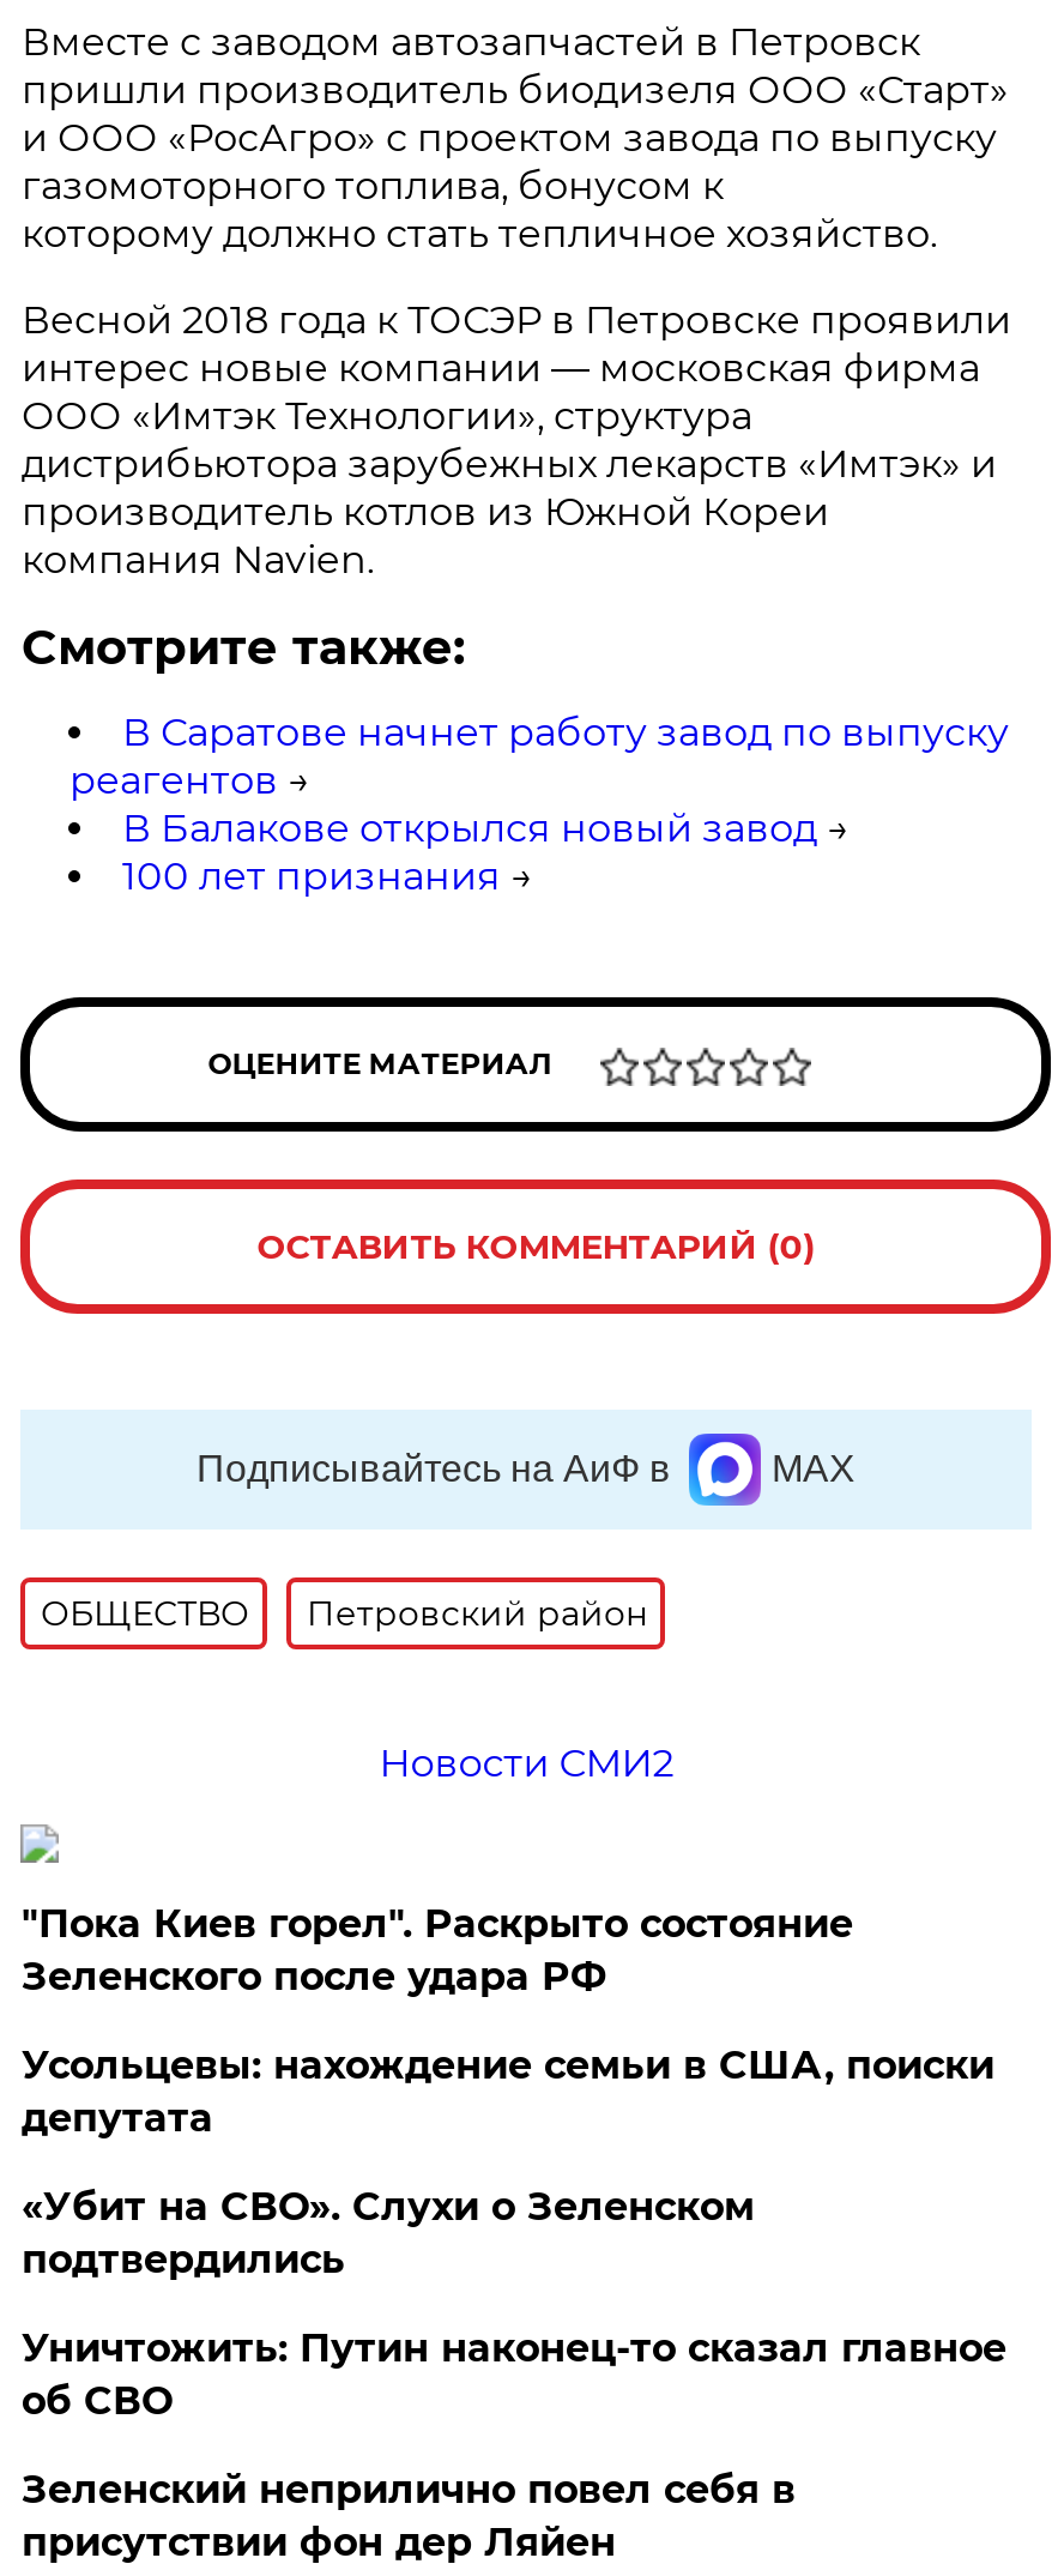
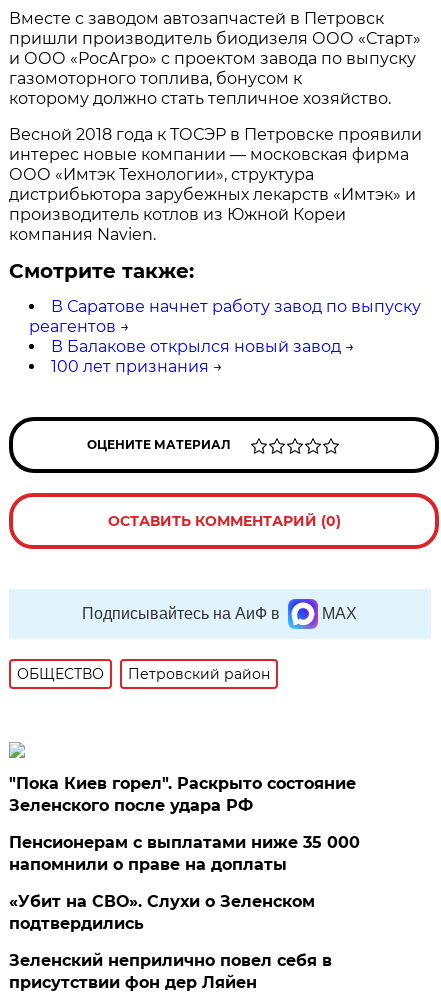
[379,1740,674,1786] Новости СМИ2 -> none
[21,2042,994,2141] Усольцевы: нахождение семьи в США, поиски | депутата -> [9,833,360,874] Пенсионерам с выплатами ниже 35 000 | напомнили о праве на доплаты
[21,2325,1006,2424] Уничтожить: Путин наконец-то сказал главное | об СВО -> none

